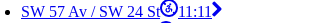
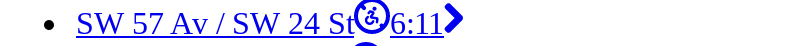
[21,3,212,20] SW 57 Av / SW 24 St 11:11 -> [76,6,444,40] SW 57 Av / SW 24 St 6:11

